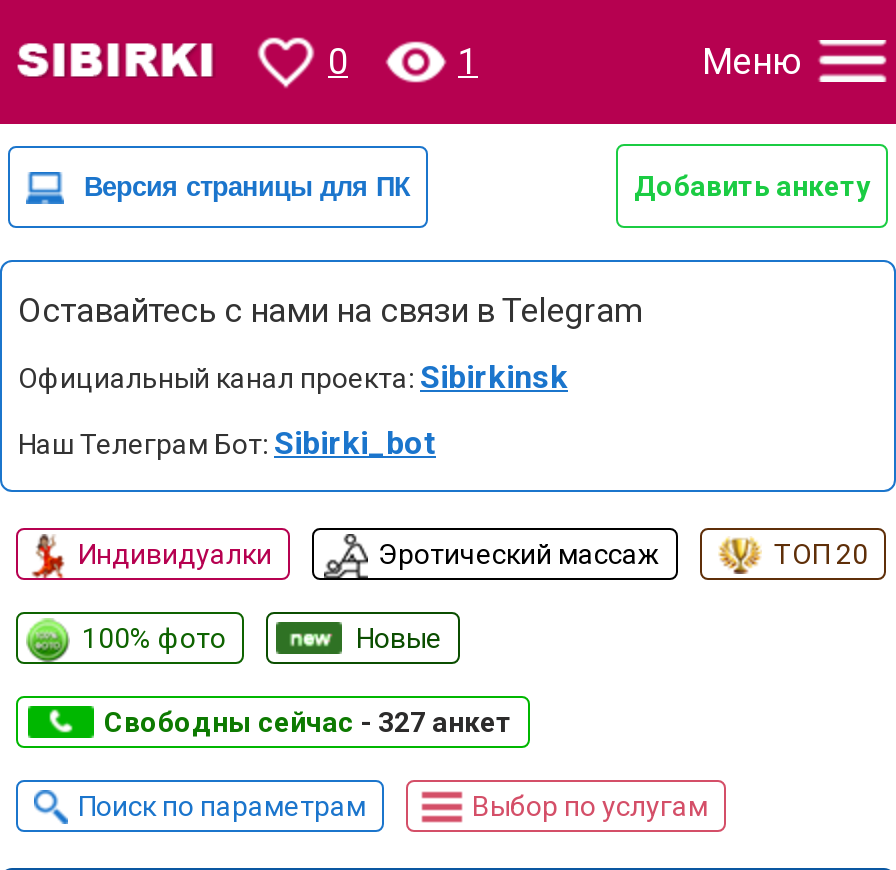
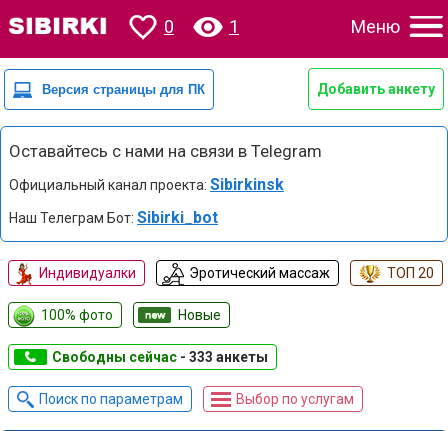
[104,706,512,738] Свободны сейчас - 327 анкет -> [52,349,268,365] Свободны сейчас - 333 анкеты

